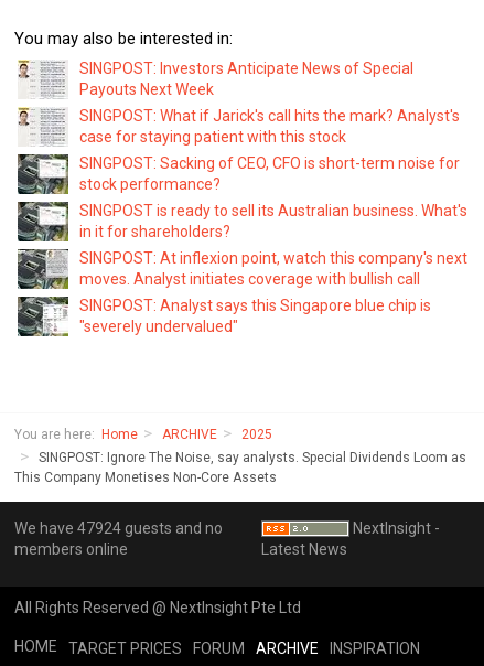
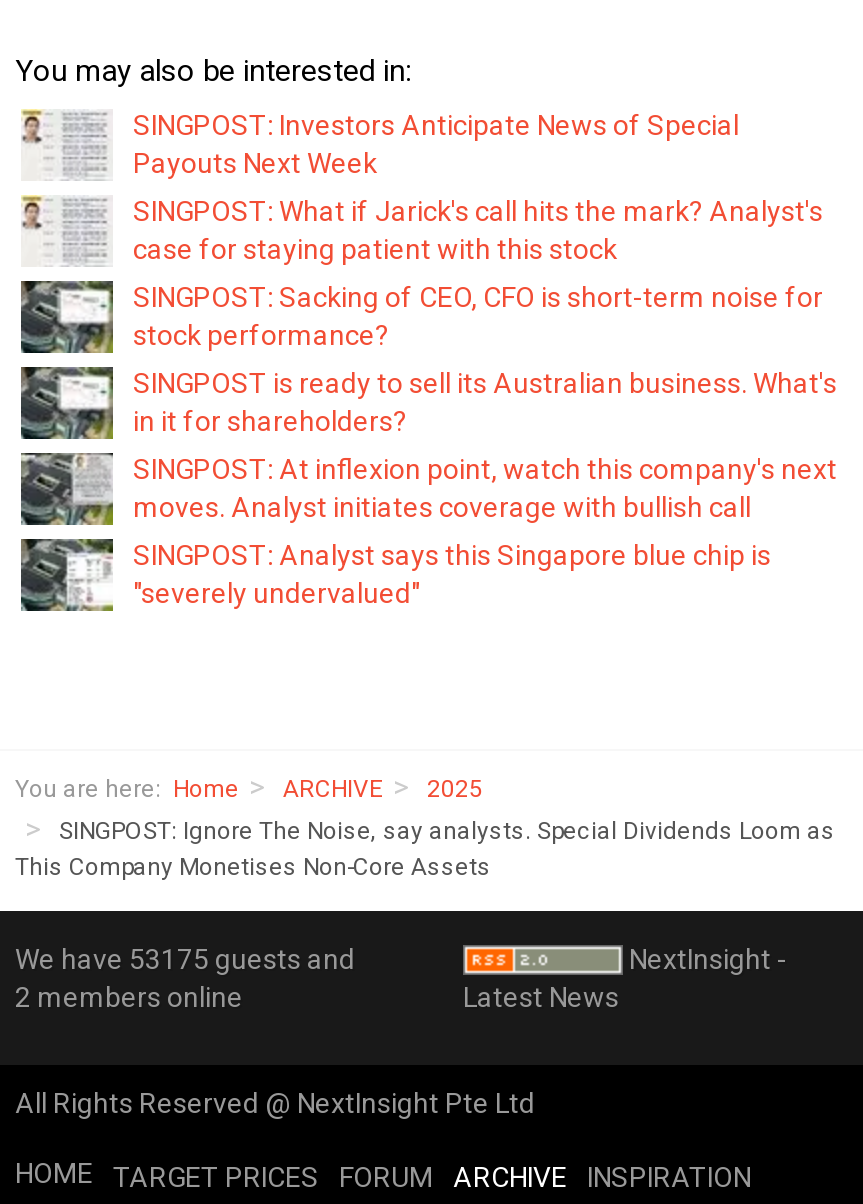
[14,519,223,557] We have 47924 guests and no | members online -> [15,942,355,1012] We have 53175 guests and | 2 members online

